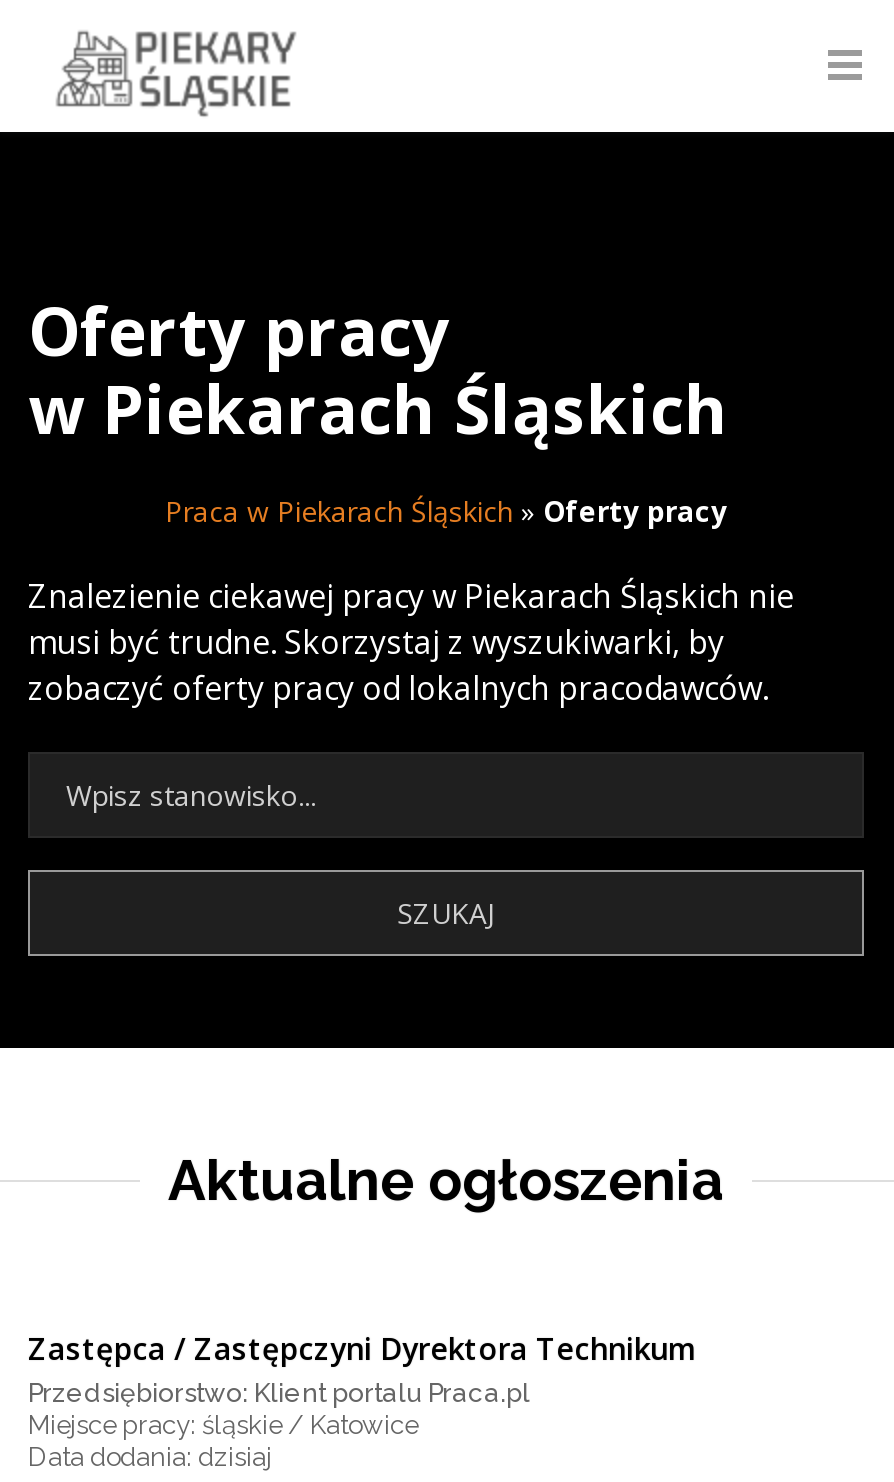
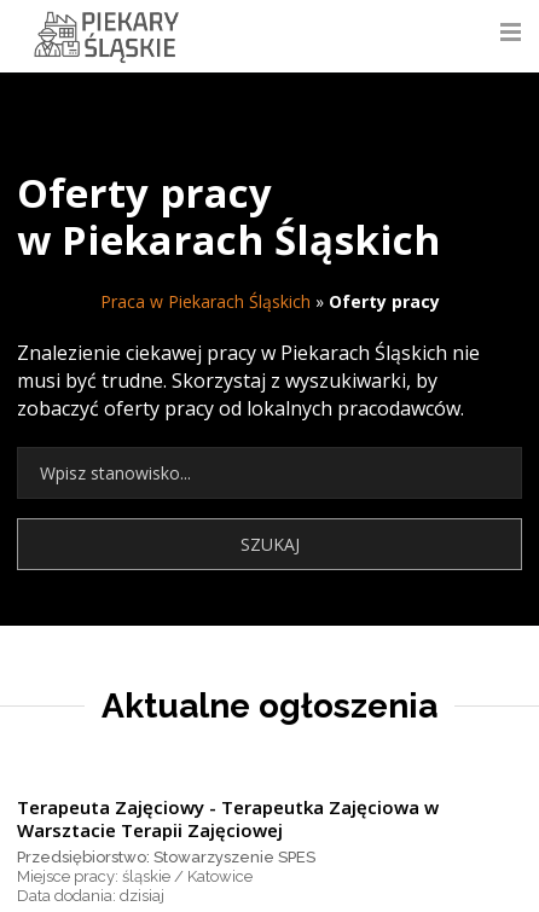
[28,1328,696,1408] Zastępca / Zastępczyni Dyrektora Technikum | Przedsiębiorstwo: Klient portalu Praca.pl -> [17,795,439,866] Terapeuta Zajęciowy - Terapeutka Zajęciowa w | Warsztacie Terapii Zajęciowej | Przedsiębiorstwo: Stowarzyszenie SPES

